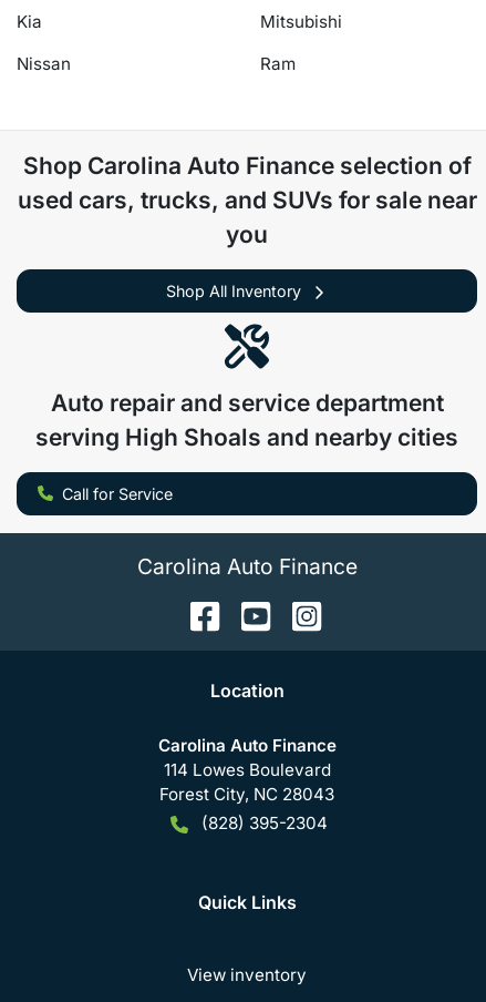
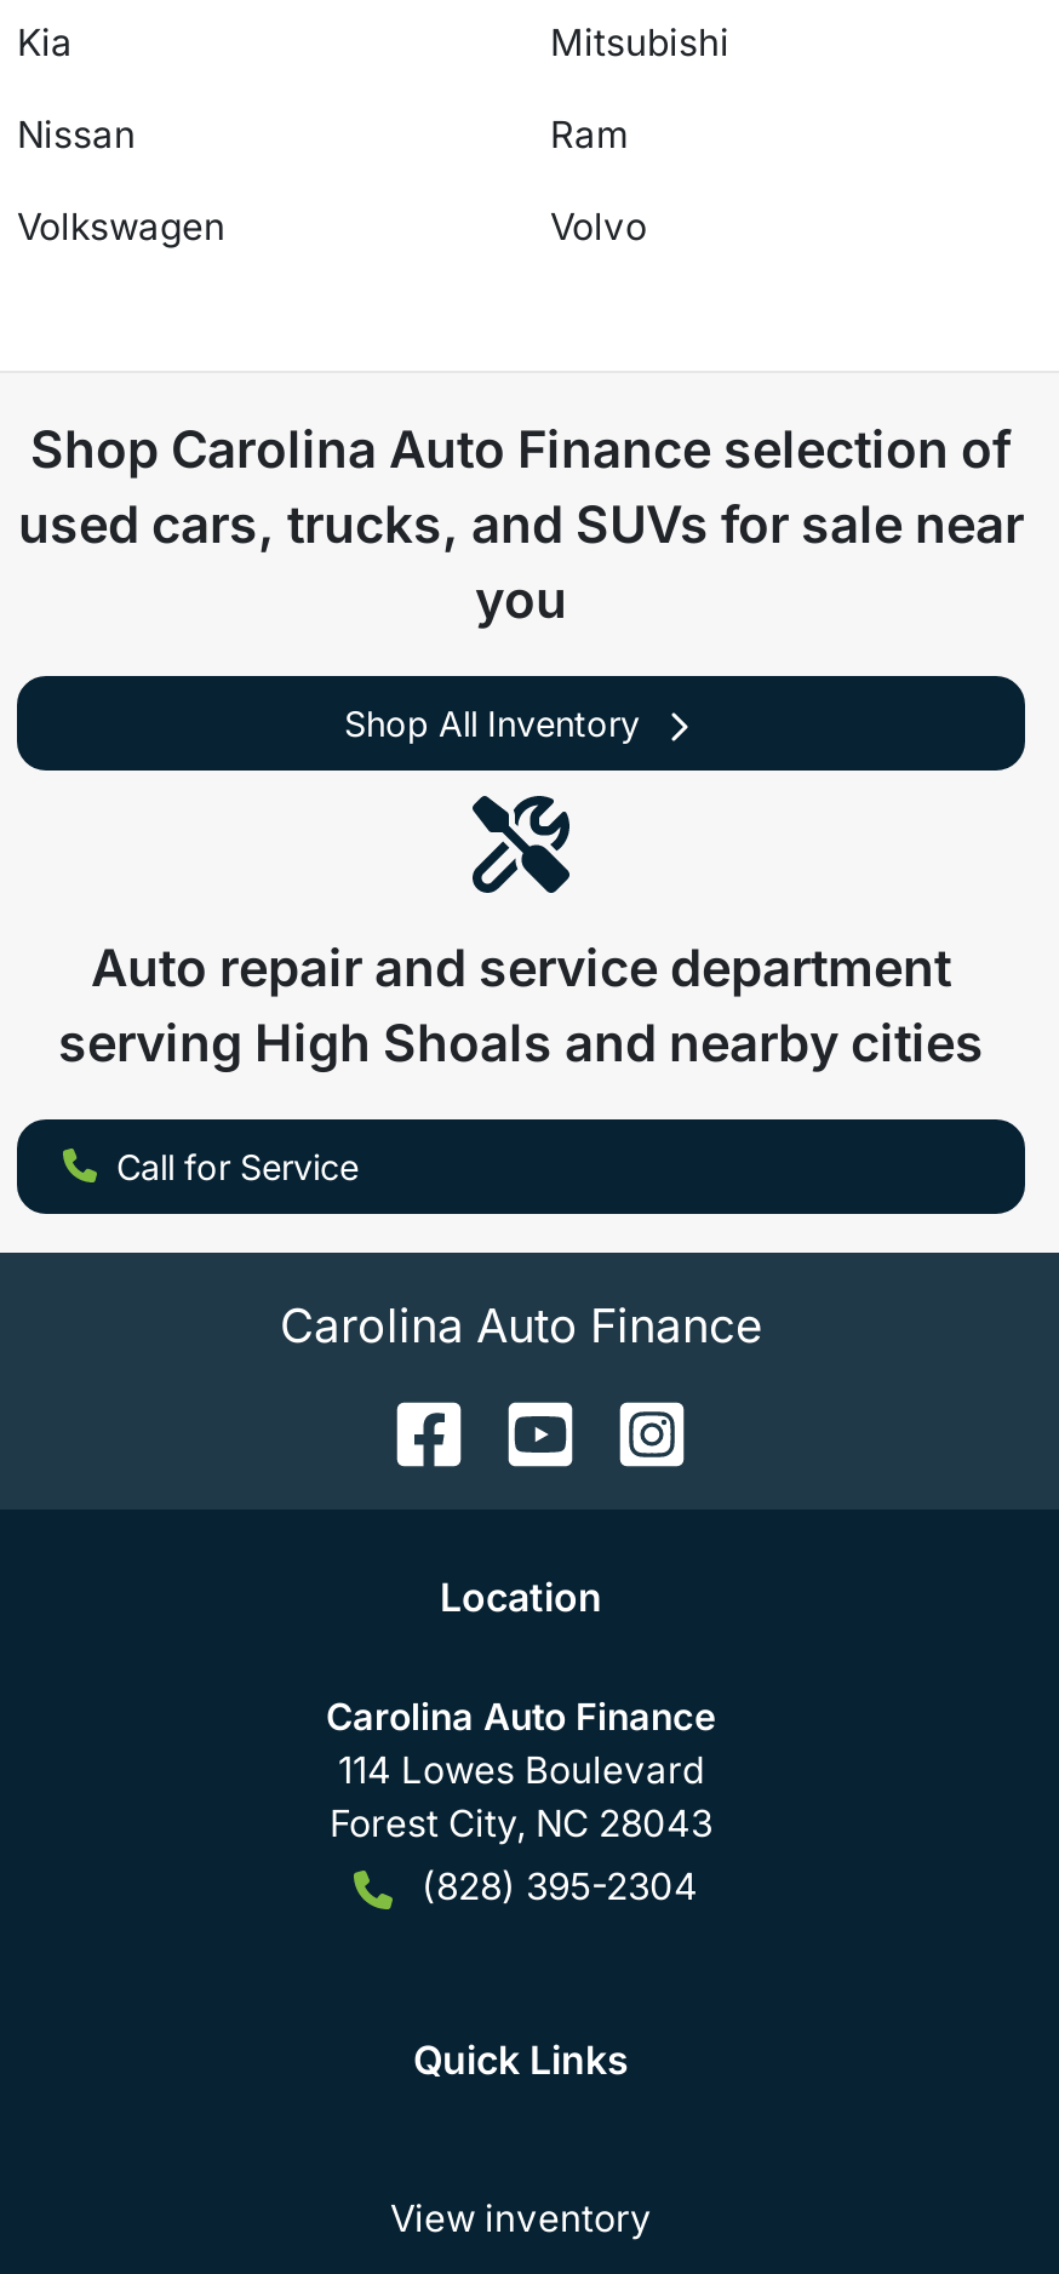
none -> [17,204,647,250] Volkswagen | Volvo

